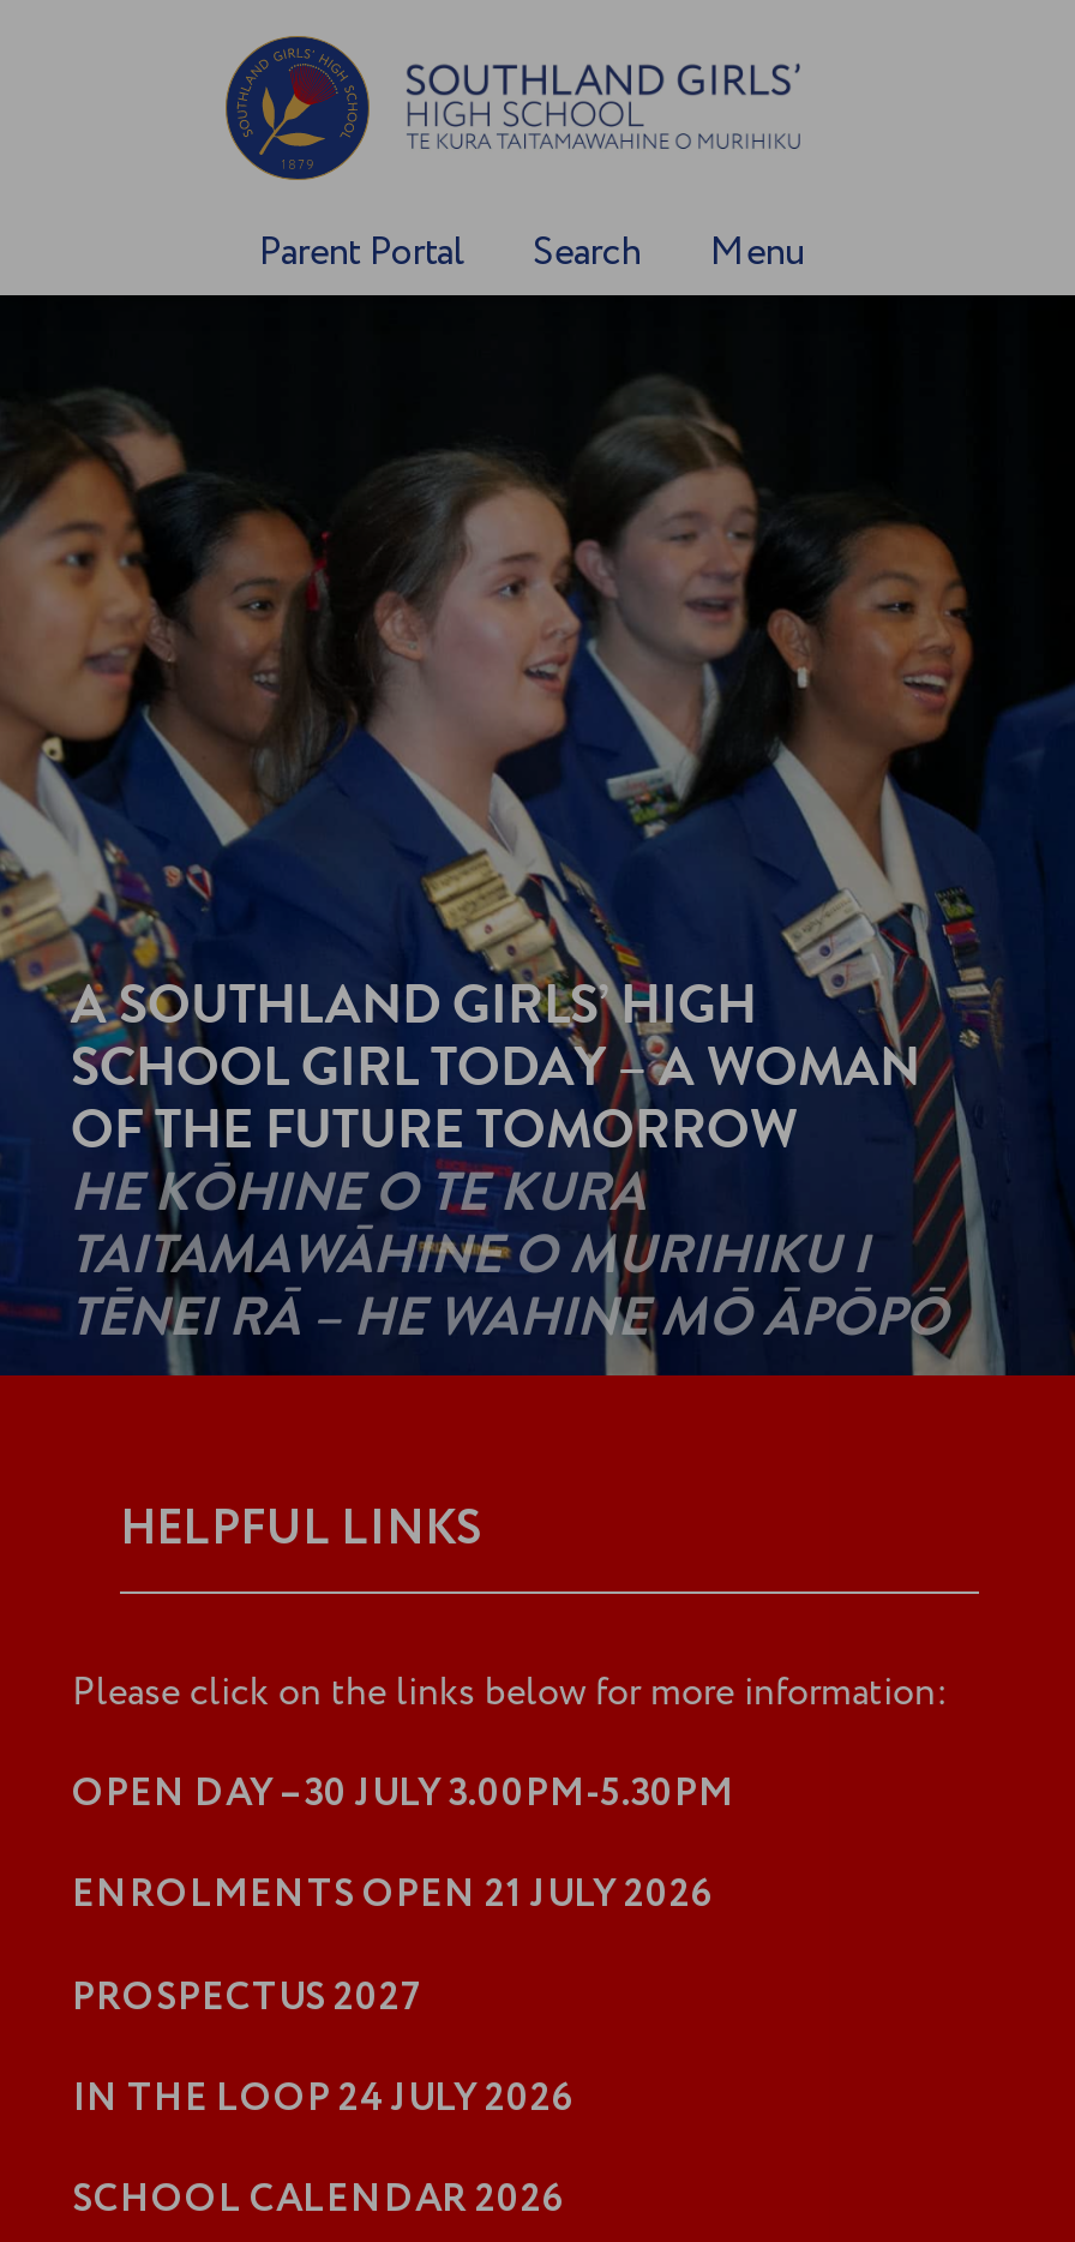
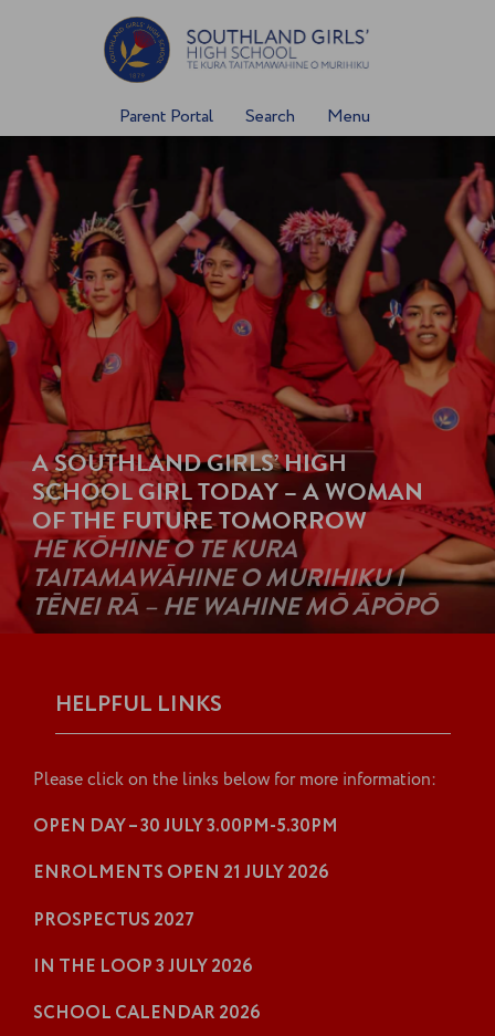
none -> [32,444,438,625] A SOUTHLAND GIRLS’ HIGH | SCHOOL GIRL TODAY – A WOMAN | OF THE FUTURE TOMORROW | HE KŌHINE O T E KURA | TAITAMAWĀHINE O MURIHIKU I | TĒNEI RĀ – HE WAHINE MŌ ĀPŌPŌ
[7,336,1068,1378] [image] -> [3,154,492,635] [image]
[72,2071,576,2126] IN THE LOOP 24 JULY 2026 -> [33,954,253,979] IN THE LOOP 3 JULY 2026

